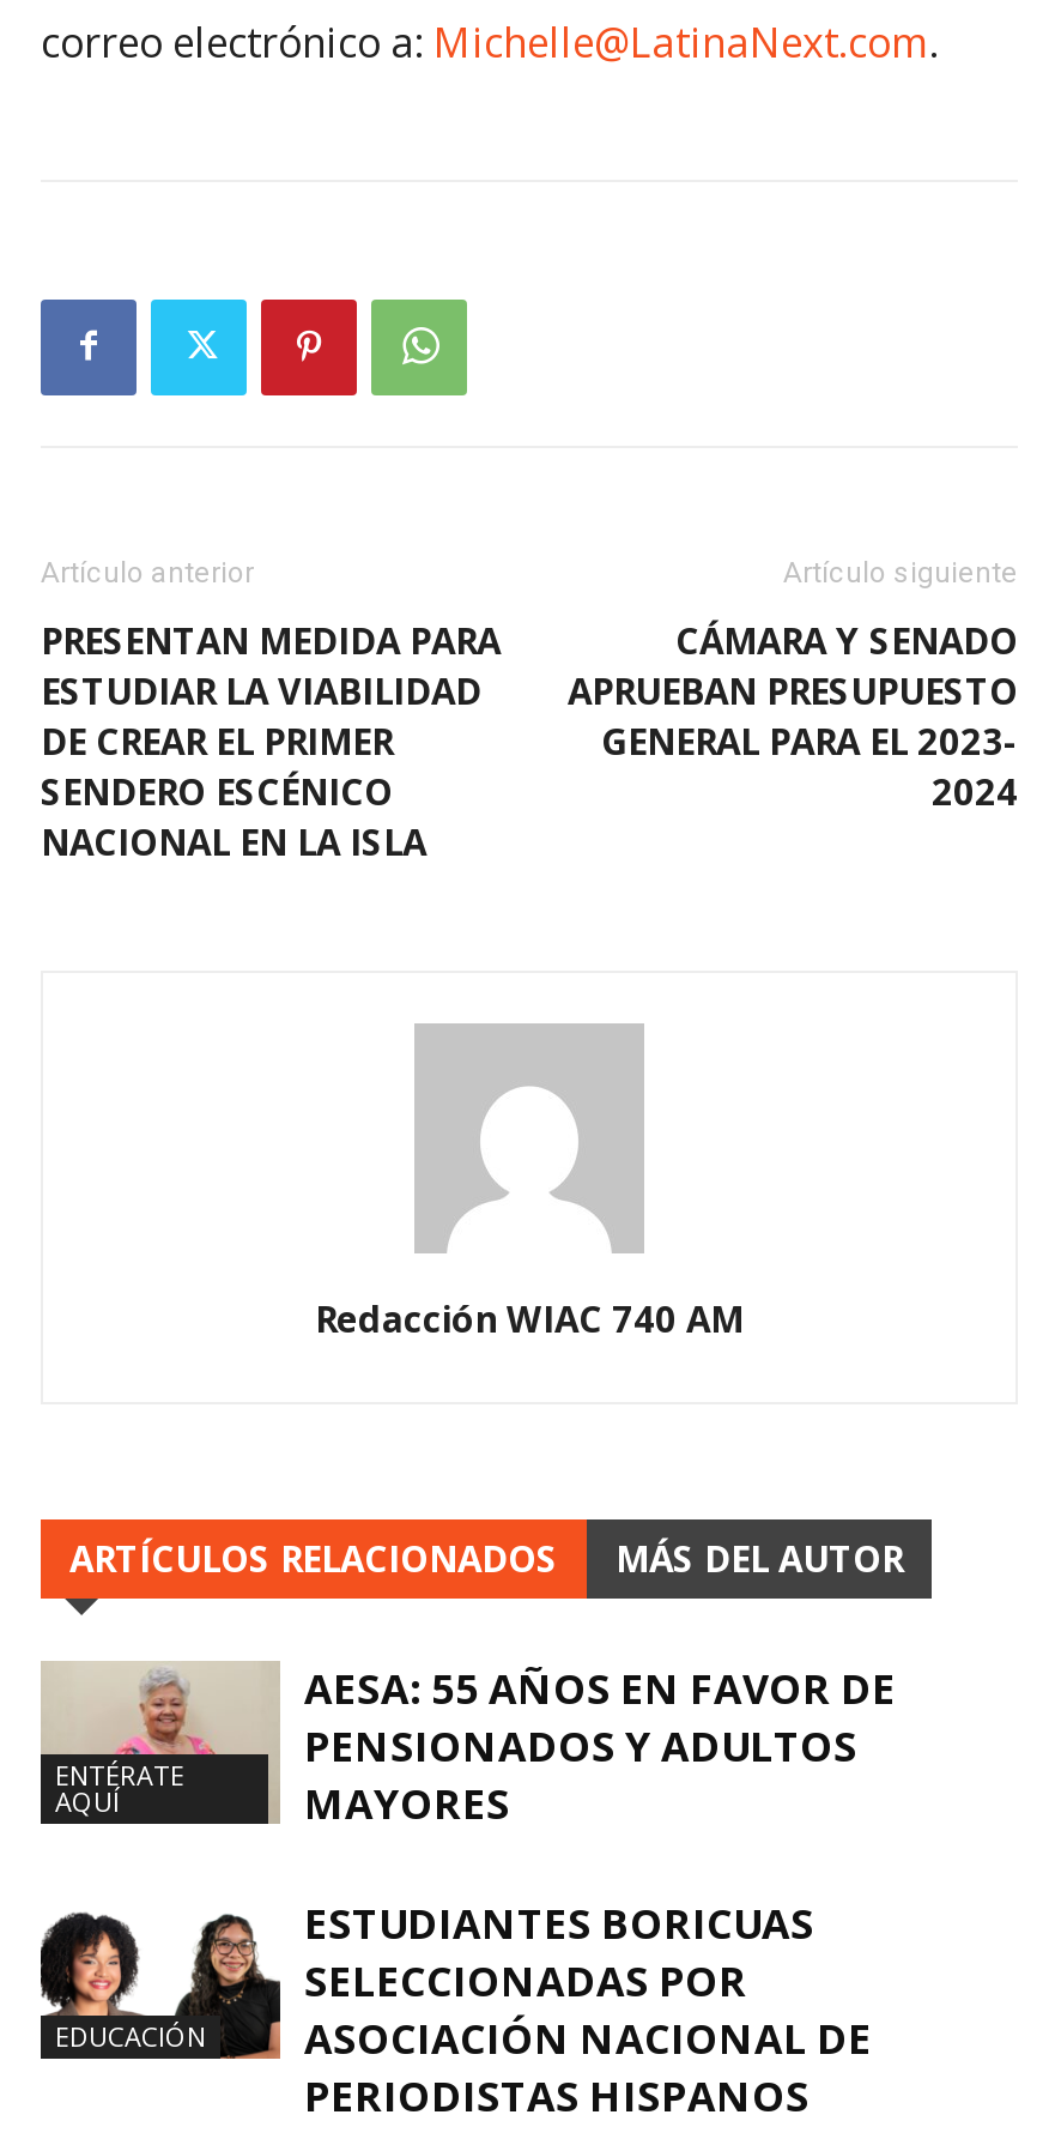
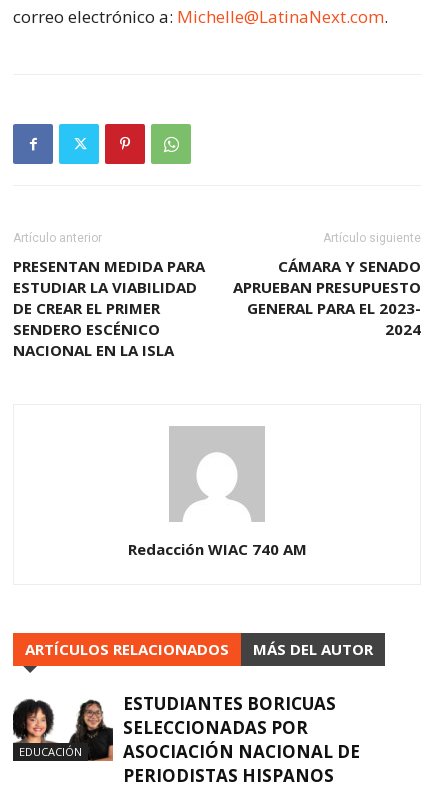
[41,1661,271,1826] [image] | ENTÉRATE | AQUÍ -> none
[304,1659,896,1830] AESA: 55 AÑOS EN FAVOR DE | PENSIONADOS Y ADULTOS | MAYORES -> none

